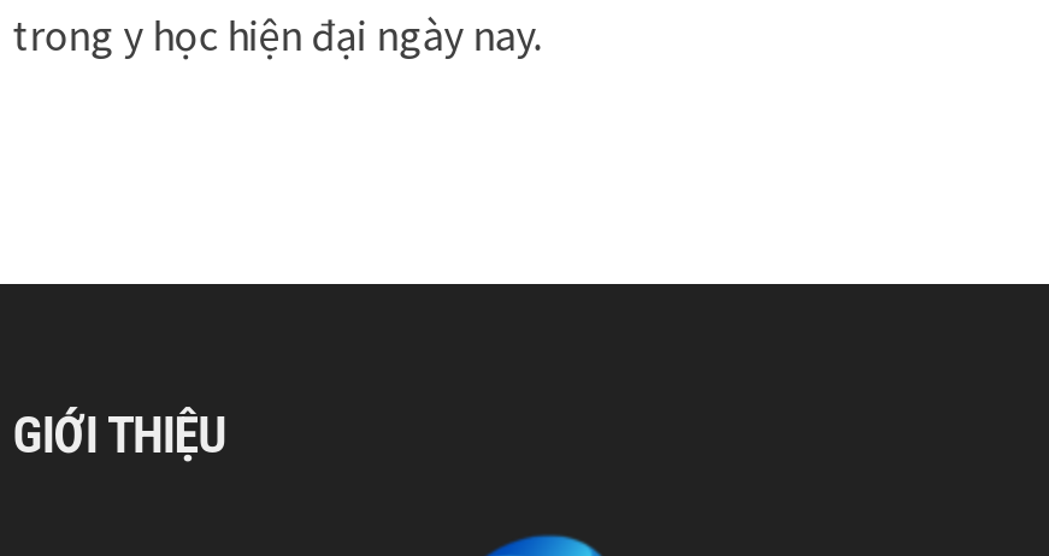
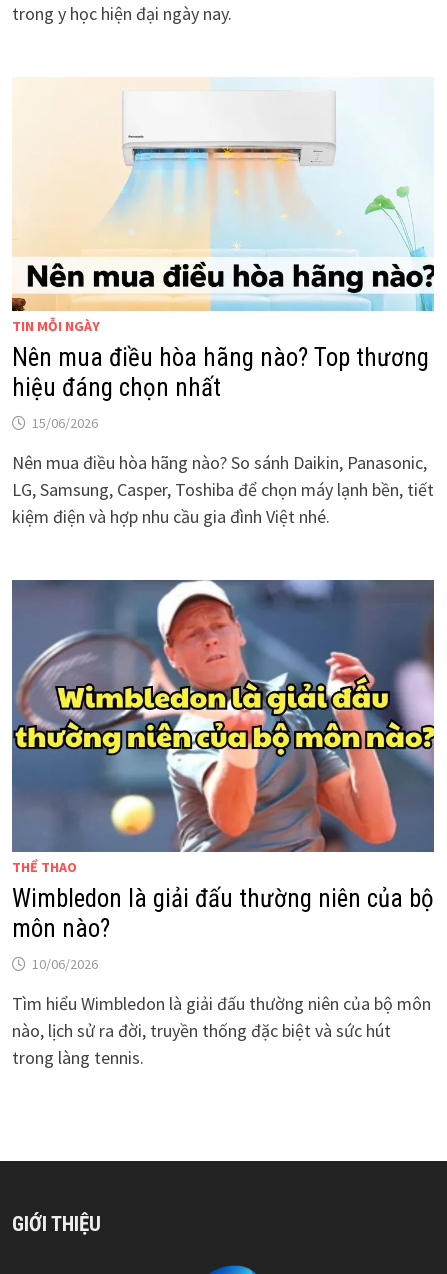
none -> [11,78,435,528] [image] | TIN MỖI NGÀY | Nên mua điều hòa hãng nào? Top thương | hiệu đáng chọn nhất | 15/06/2026 | Nên mua điều hòa hãng nào? So sánh Daikin, Panasonic, | LG, Samsung, Casper, Toshiba để chọn máy lạnh bền, tiết | kiệm điện và hợp nhu cầu gia đình Việt nhé.
none -> [11,579,435,1068] [image] | THỂ THAO | Wimbledon là giải đấu thường niên của bộ | môn nào? | 10/06/2026 | Tìm hiểu Wimbledon là giải đấu thường niên của bộ môn | nào, lịch sử ra đời, truyền thống đặc biệt và sức hút | trong làng tennis.

